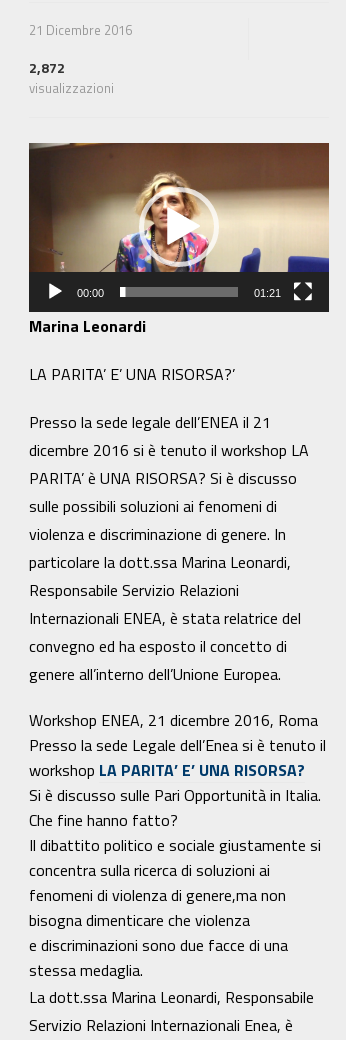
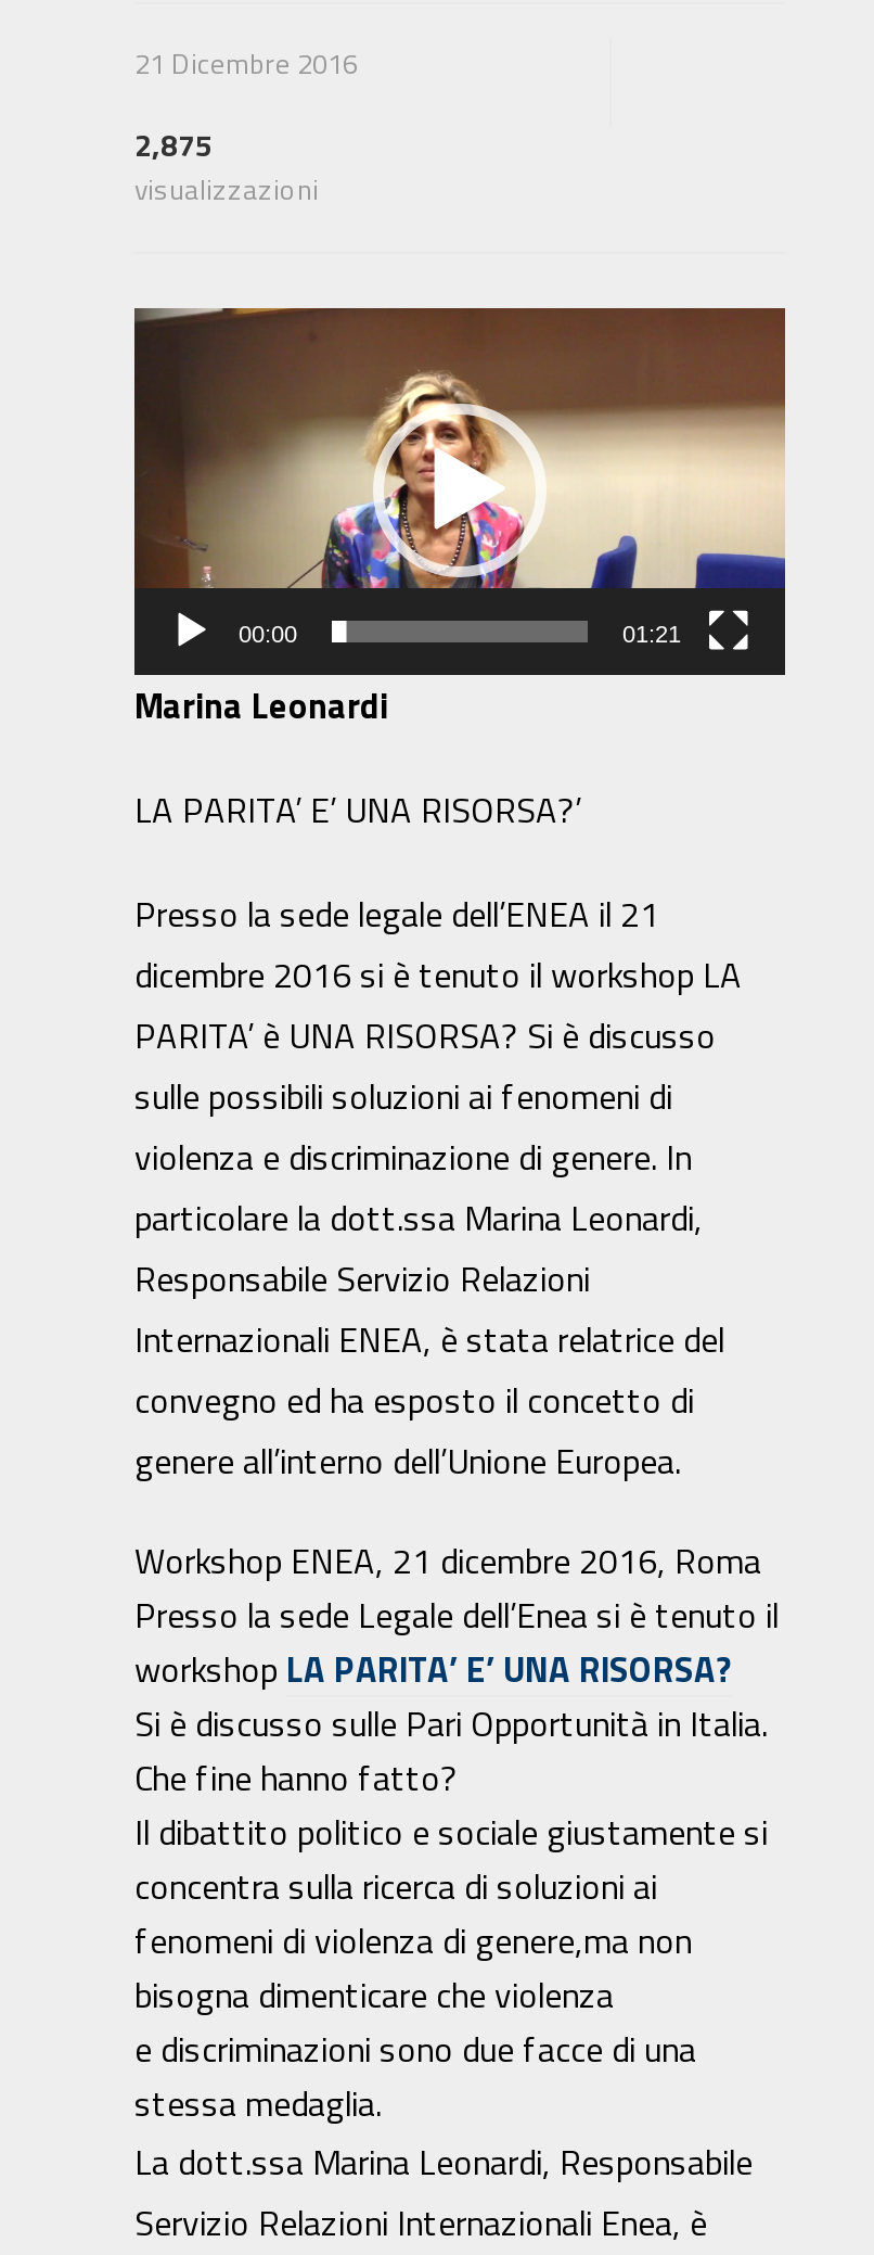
[29,57,65,78] 2,872 -> [134,122,213,167] 2,875

